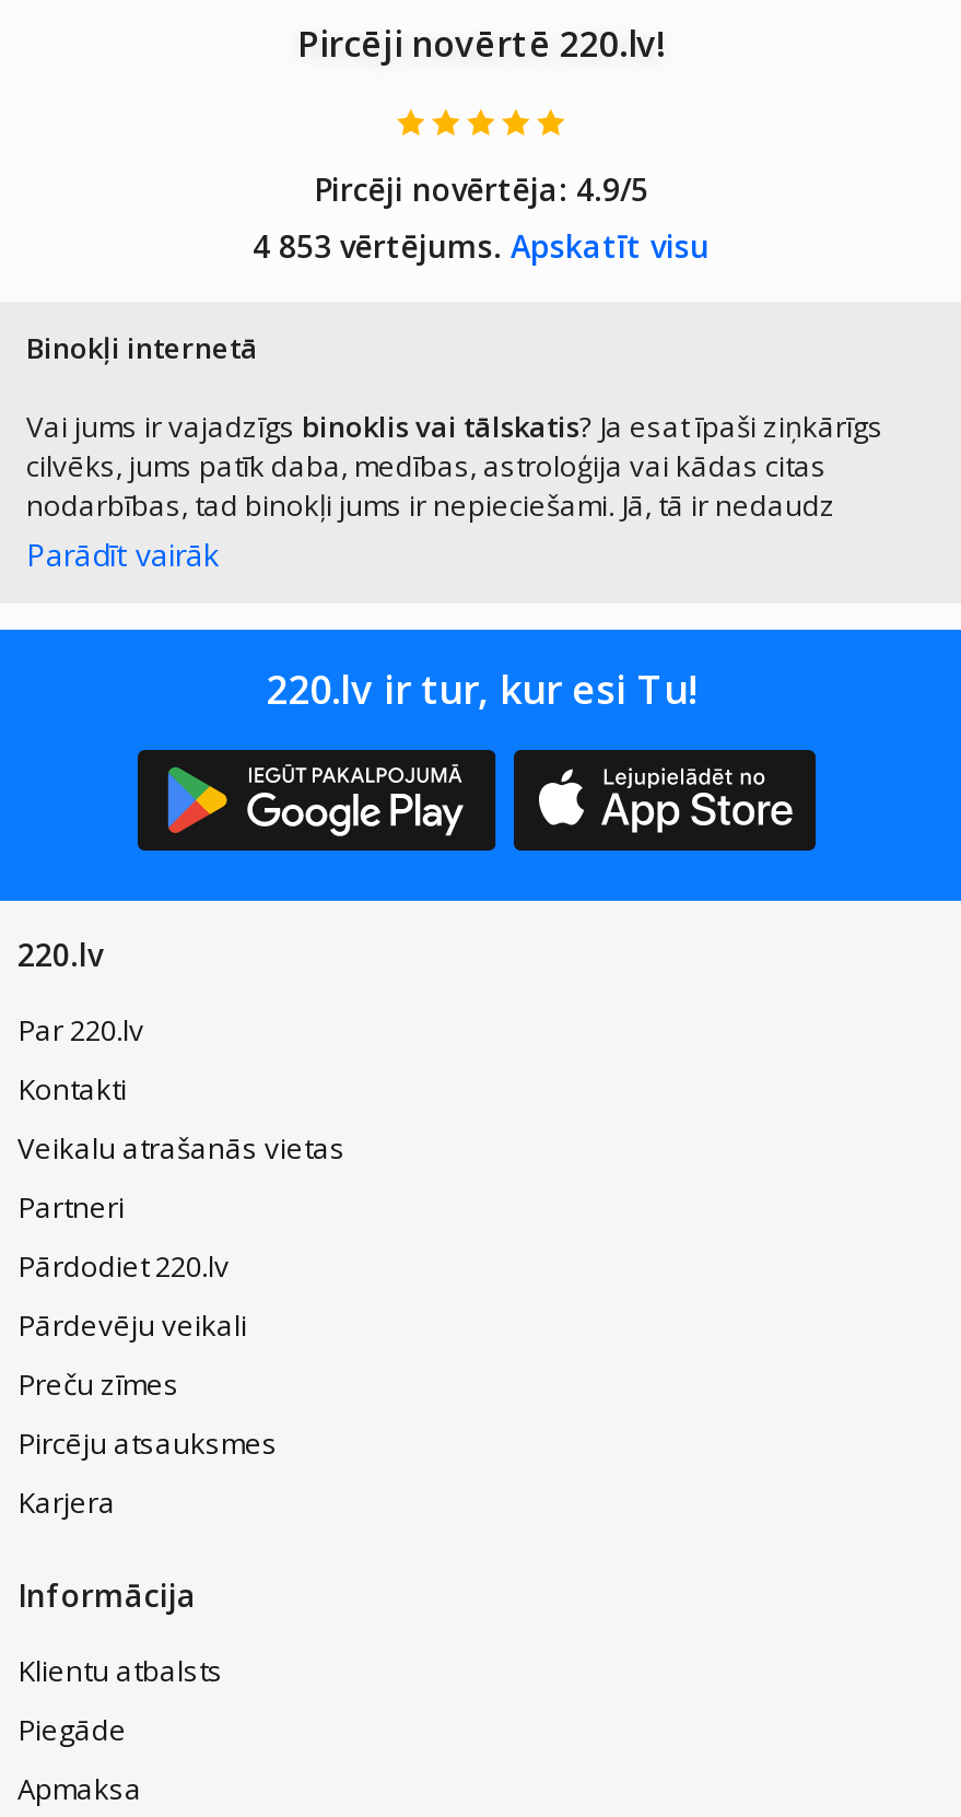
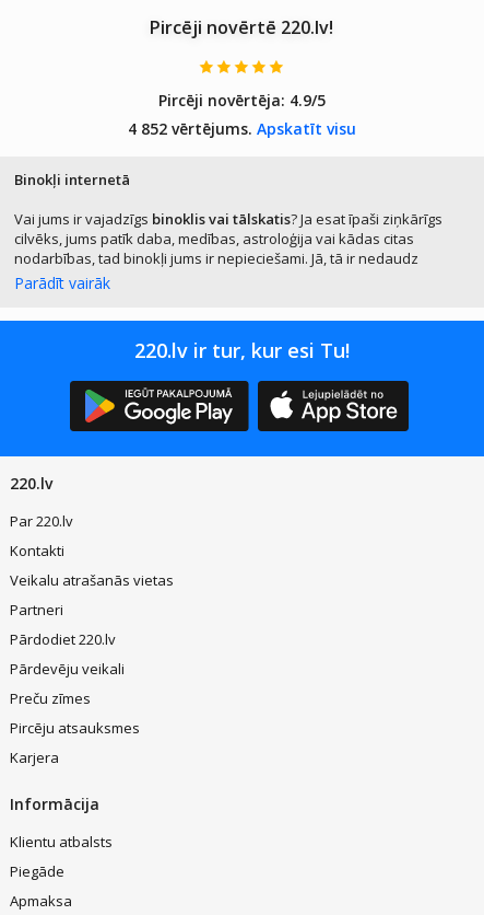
[253,225,710,266] 4 853 vērtējums. Apskatīt visu -> [127,118,356,139] 4 852 vērtējums. Apskatīt visu

